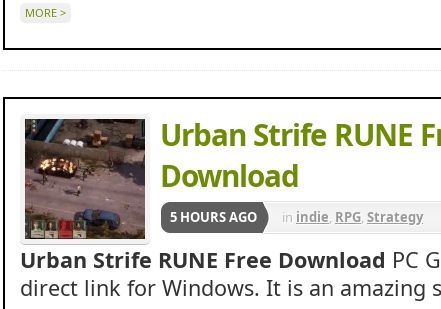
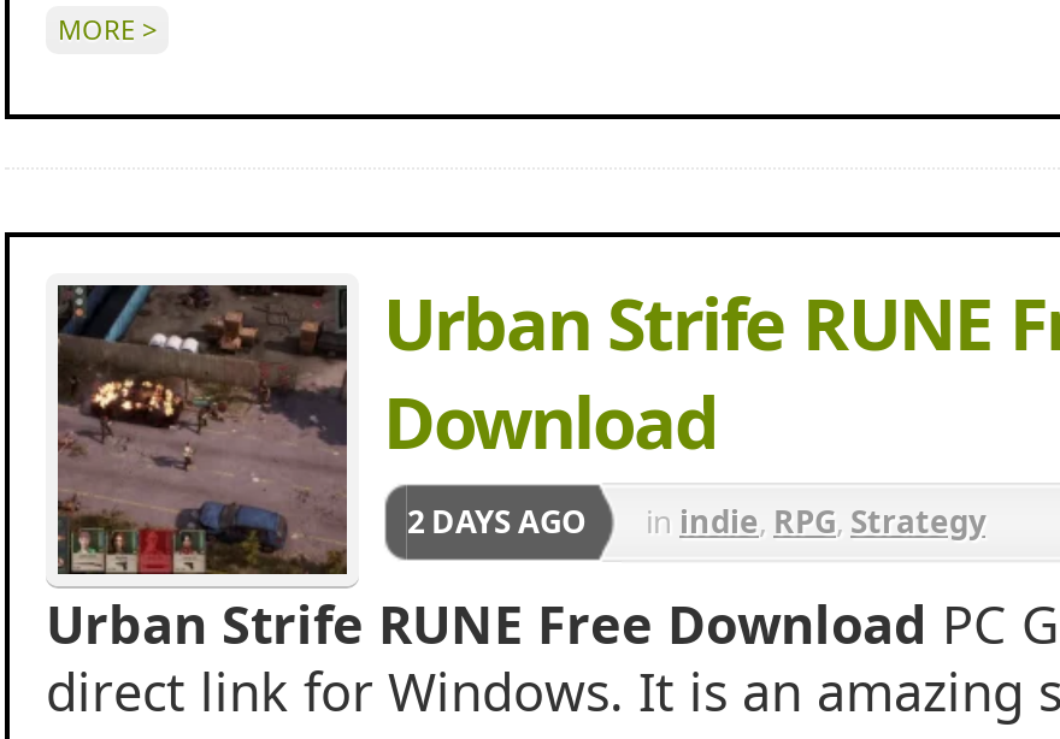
[170,208,423,226] 5 HOURS AGO in indie, RPG, Strategy -> [407,499,985,543] 2 DAYS AGO in indie, RPG, Strategy

